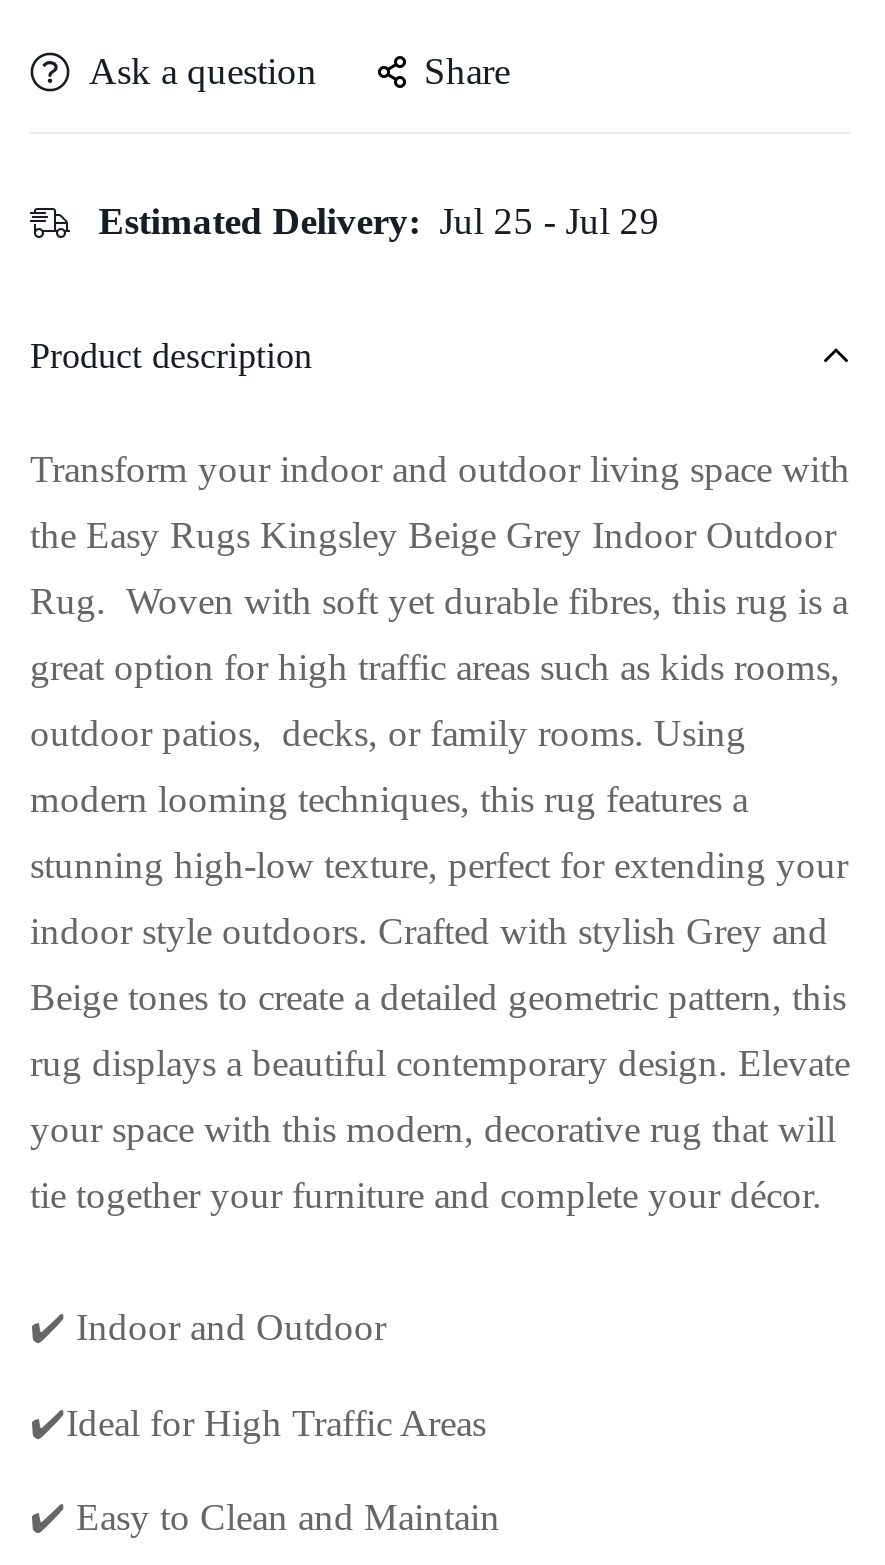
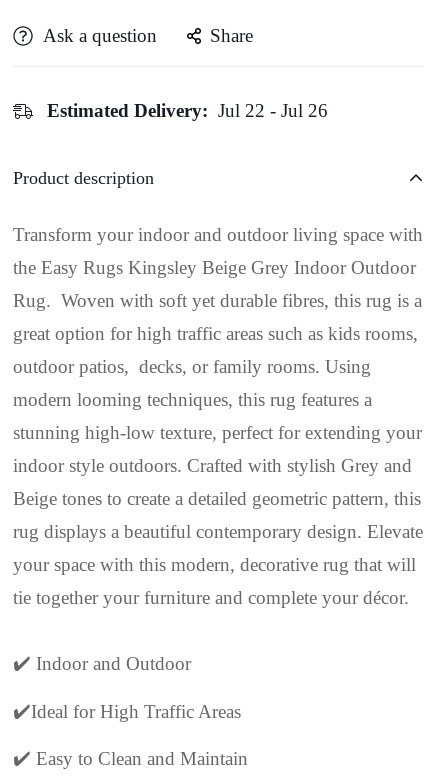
[98,200,660,242] Estimated Delivery: Jul 25 - Jul 29 -> [47,100,328,121] Estimated Delivery: Jul 22 - Jul 26

